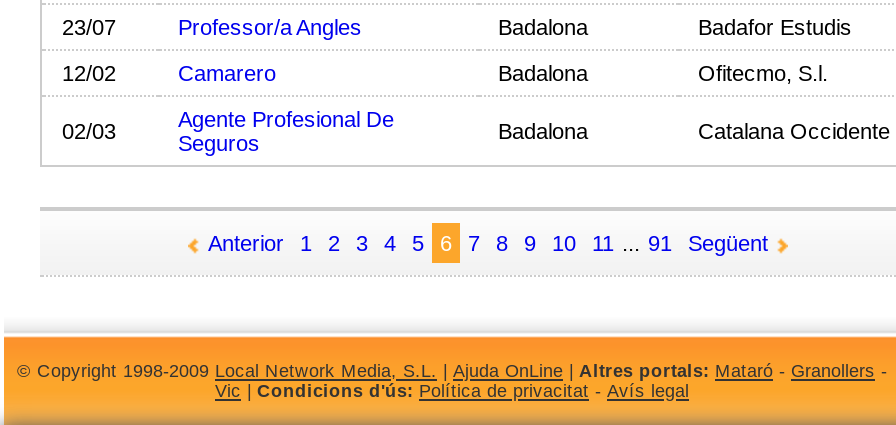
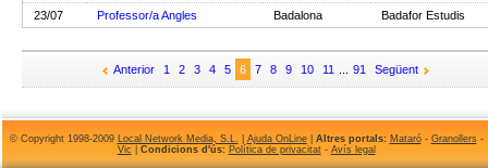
[62,61,890,155] 12/02 | Camarero | Badalona | Ofitecmo, S.l. | 02/03 | Agente Profesional De | Seguros | Badalona | Catalana Occidente -> none

